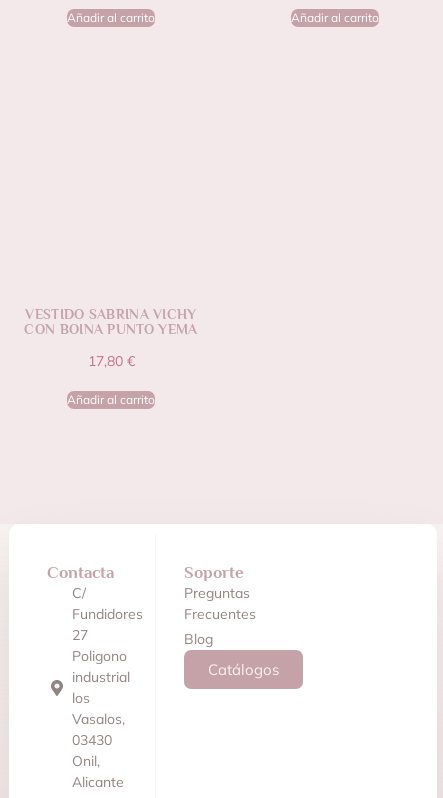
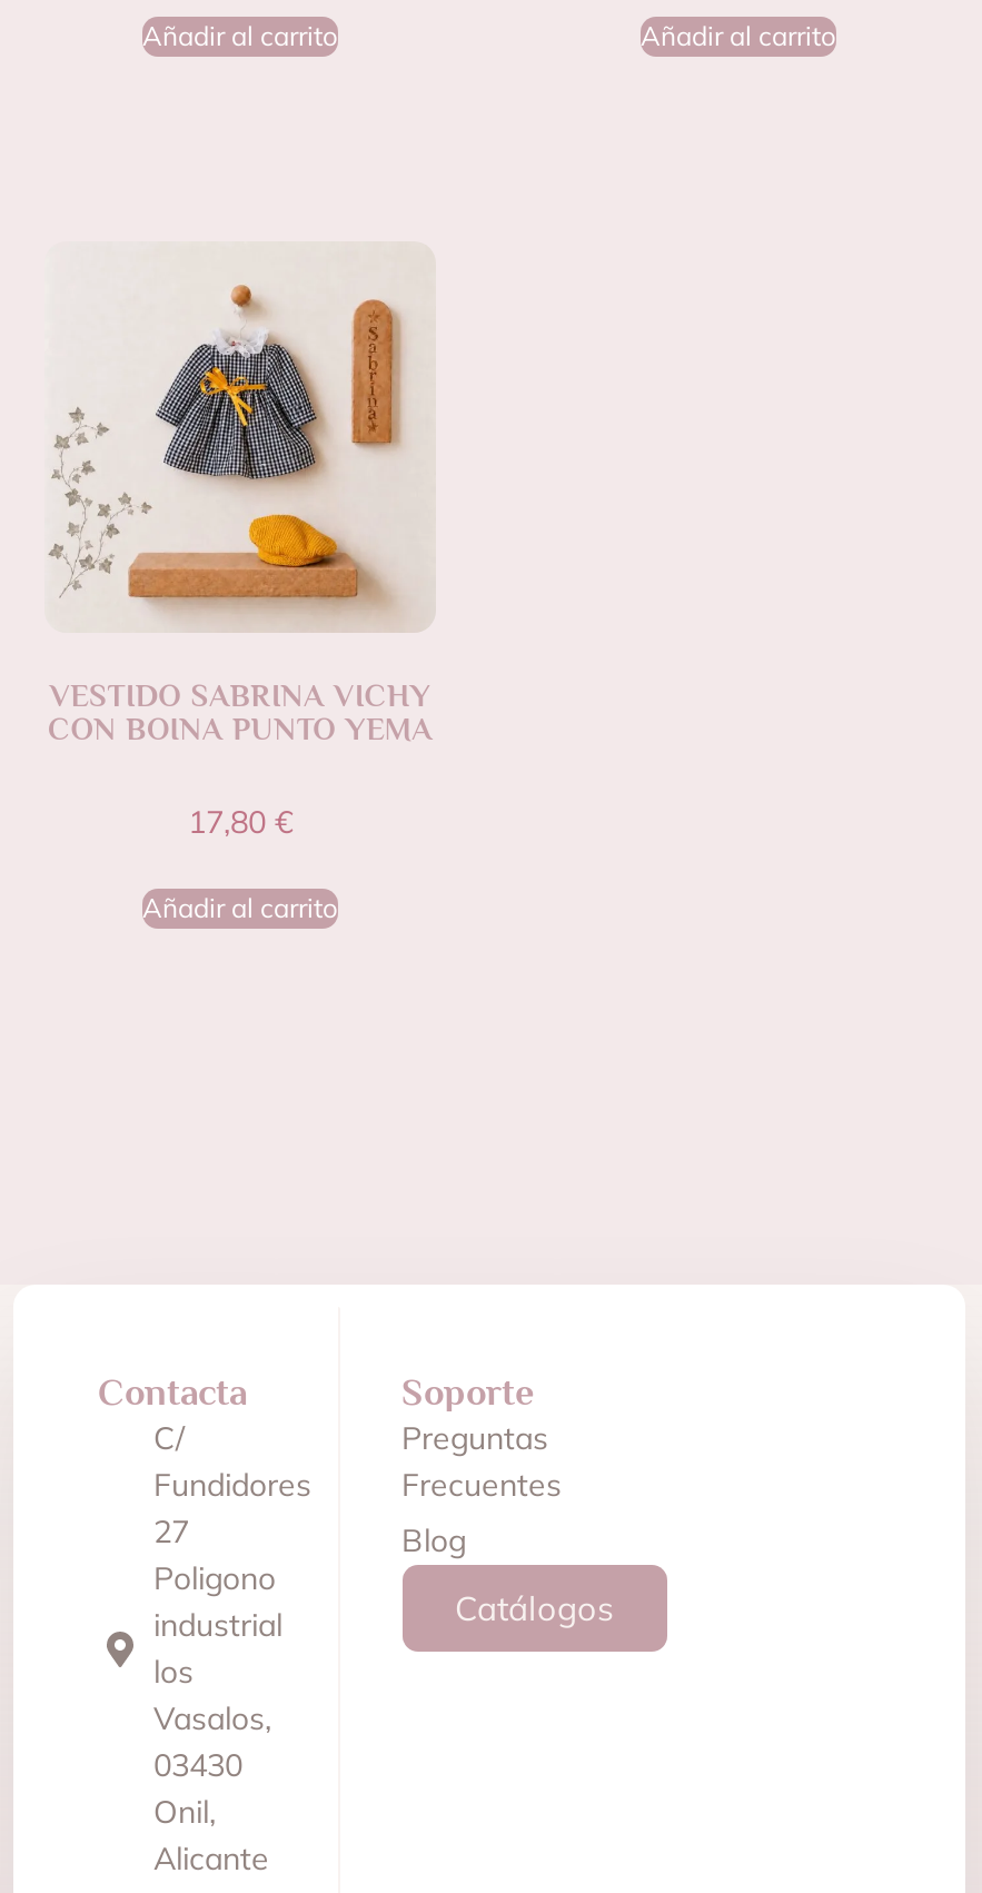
none -> [47,246,434,633] [image]

